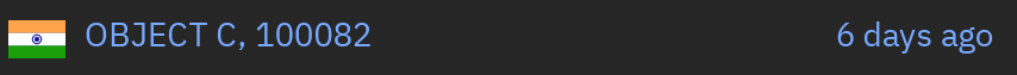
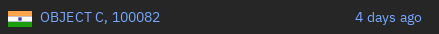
[836,14,994,56] 6 days ago -> [355,8,422,26] 4 days ago

